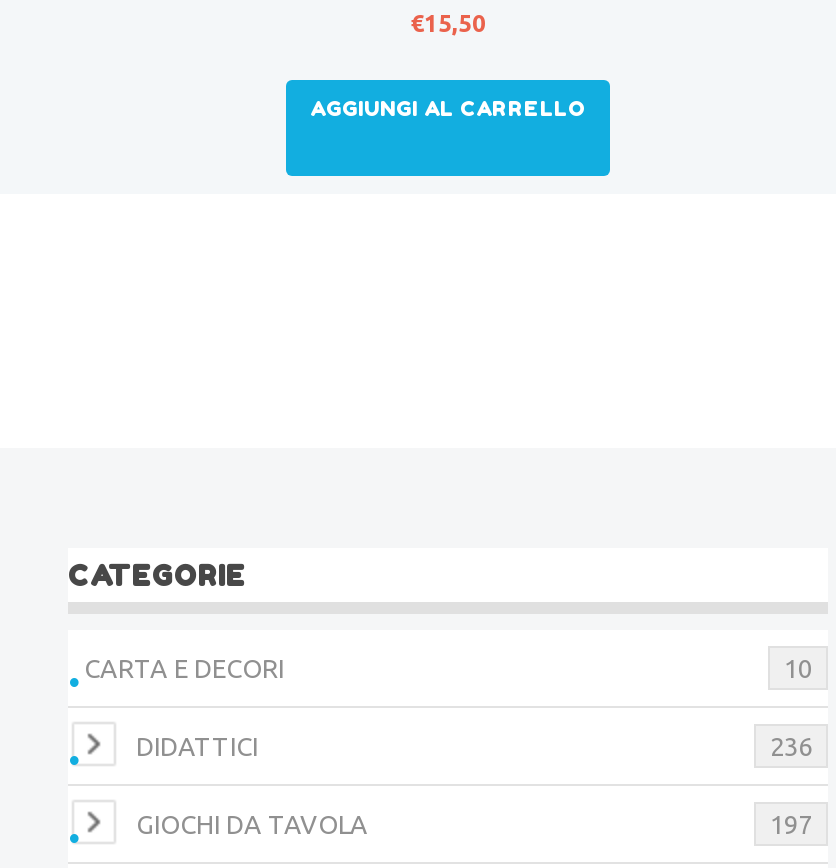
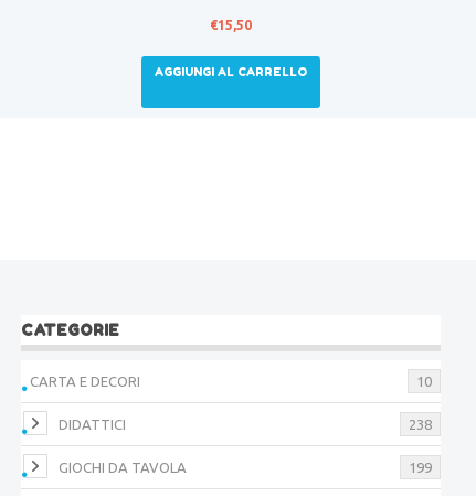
[770,732,812,760] 236 -> [409,417,432,432] 238
[770,810,812,838] 197 -> [409,460,432,475] 199

